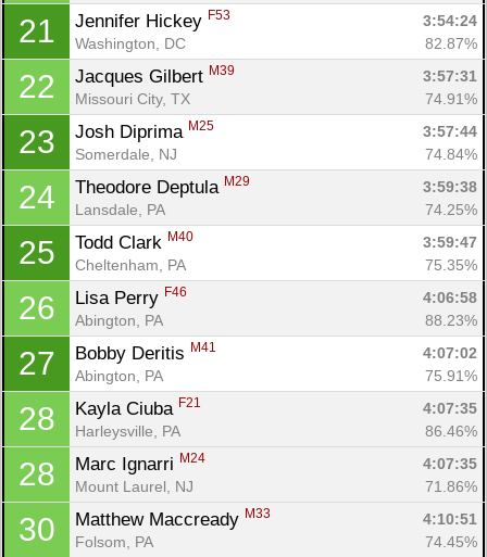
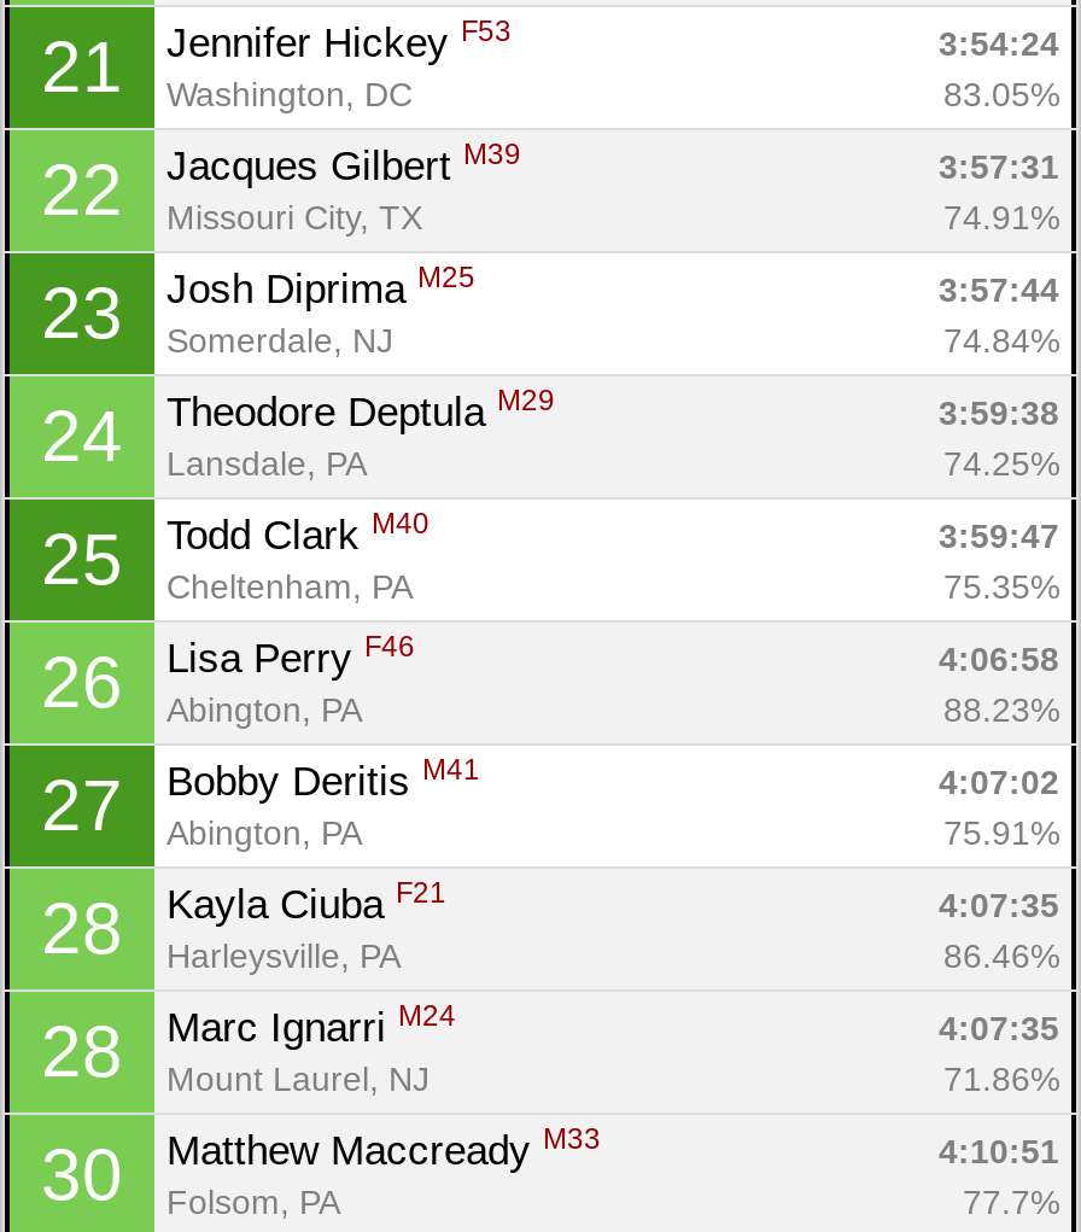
[425,35,477,52] 82.87% -> [943,75,1059,113] 83.05%
[425,533,477,550] 74.45% -> [963,1182,1059,1221] 77.7%

